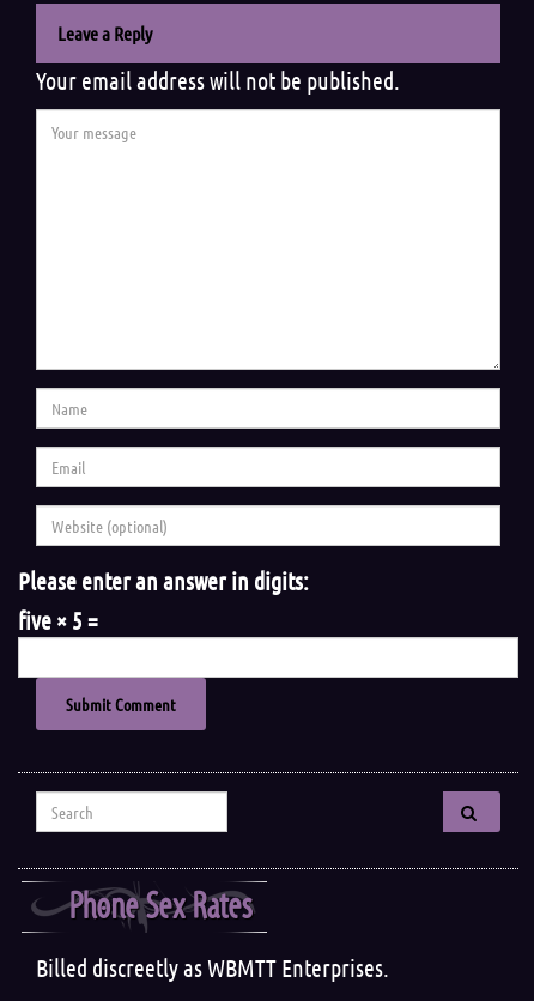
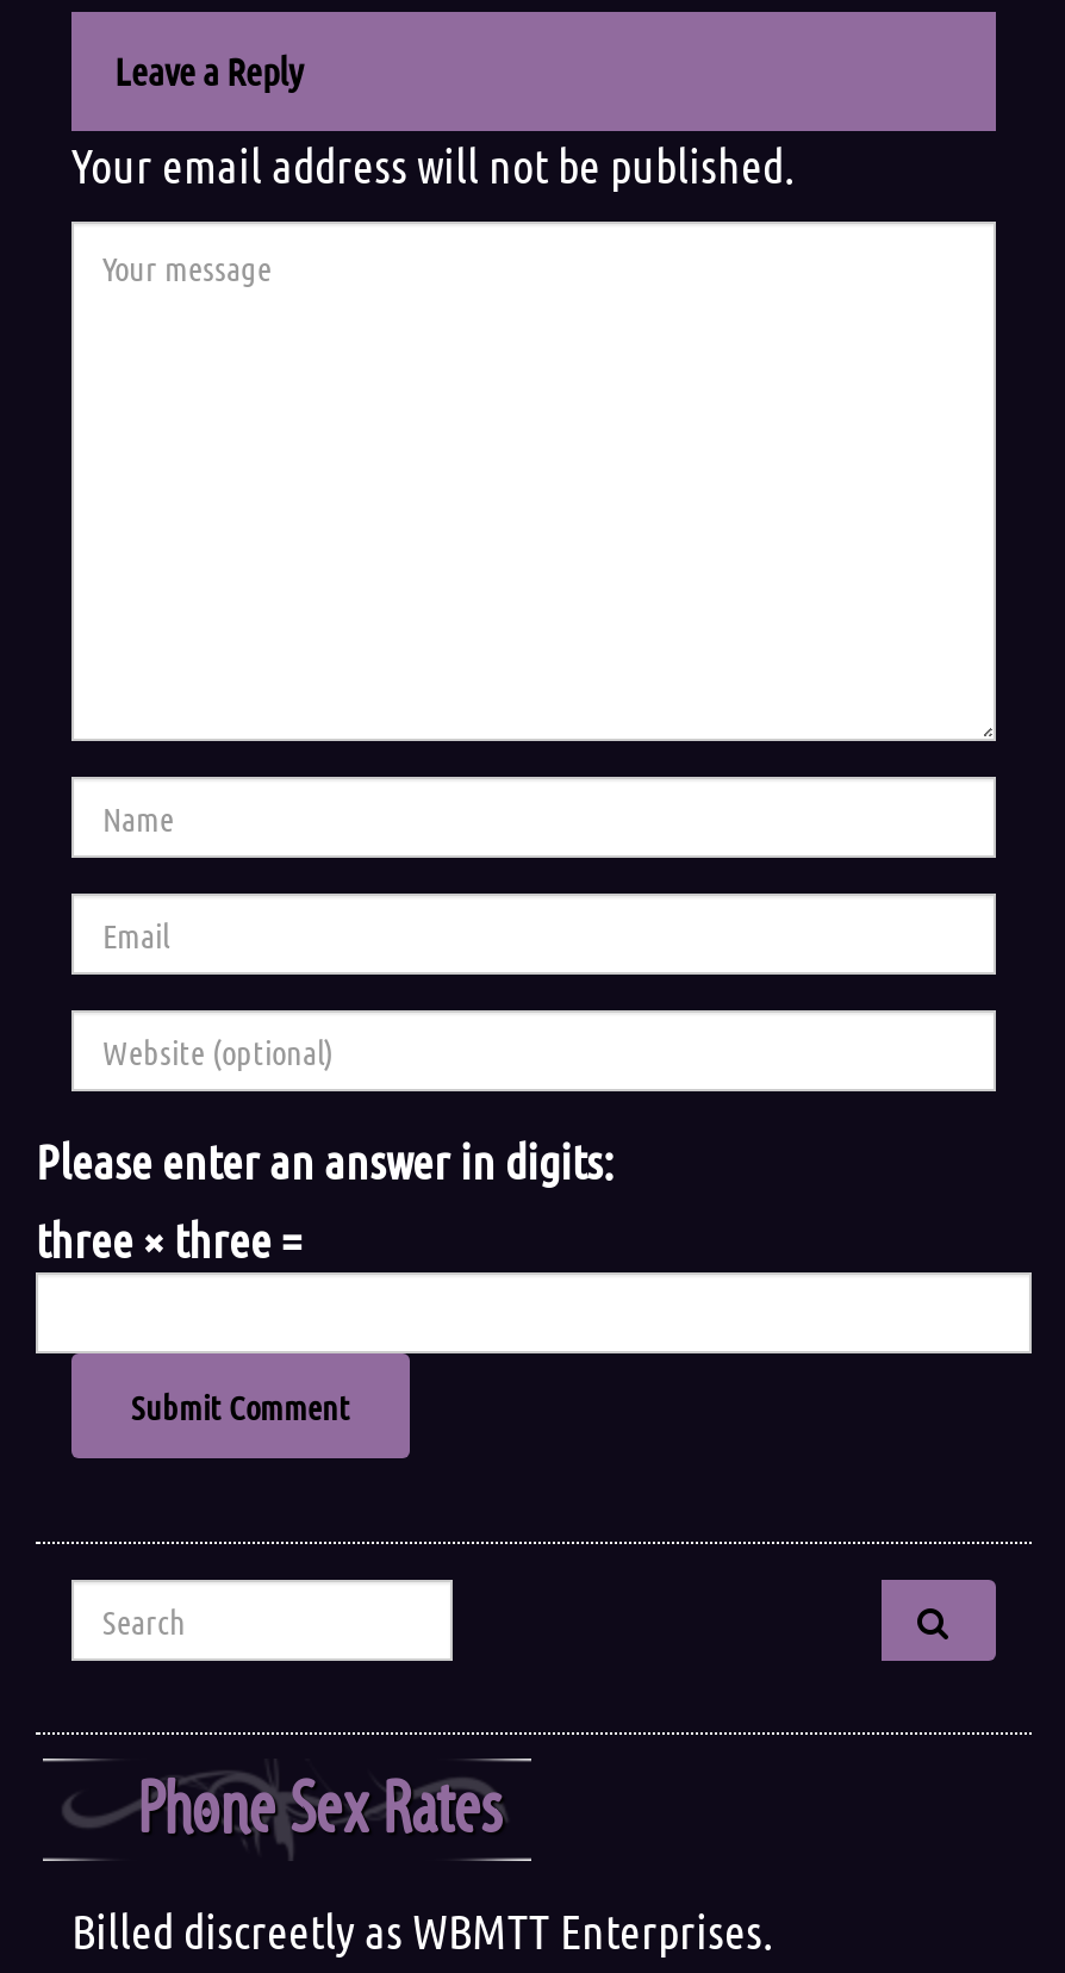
[18,606,98,635] five × 5 = -> [36,1212,303,1269] three × three =

